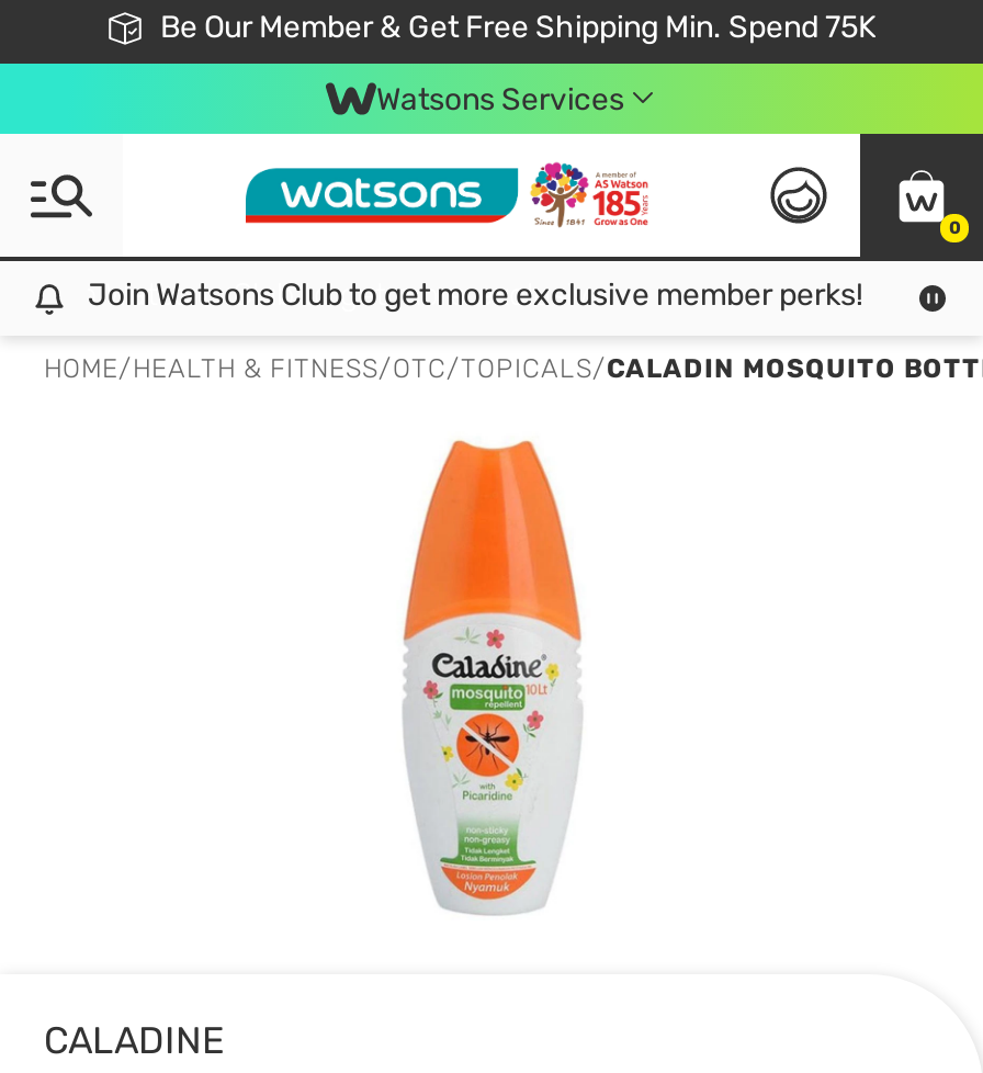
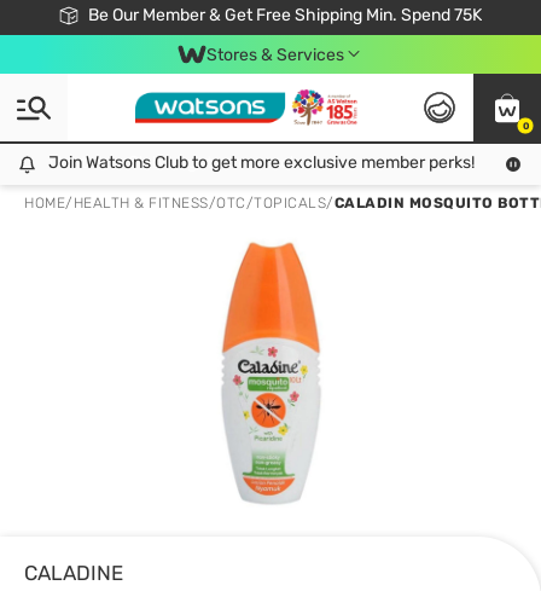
[376,80,624,117] Watsons Services -> [206,44,344,65] Stores & Services

